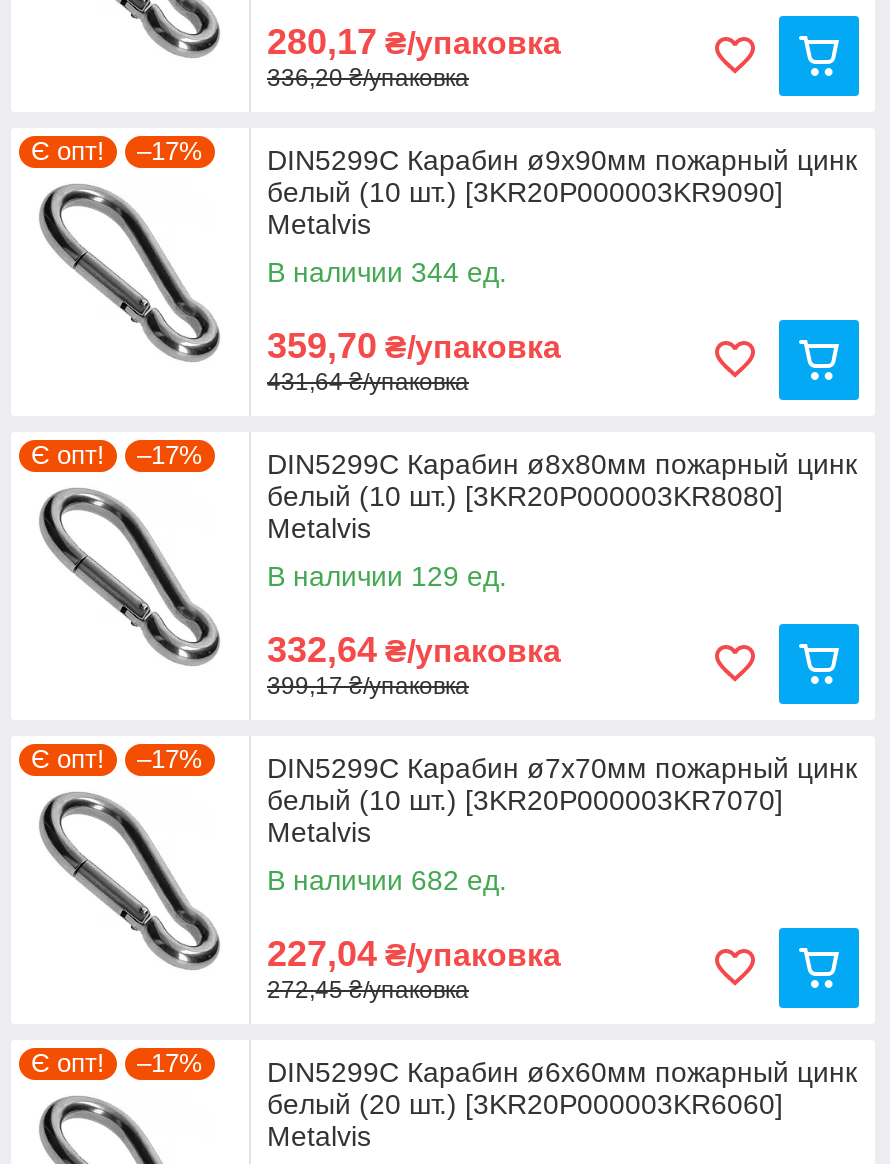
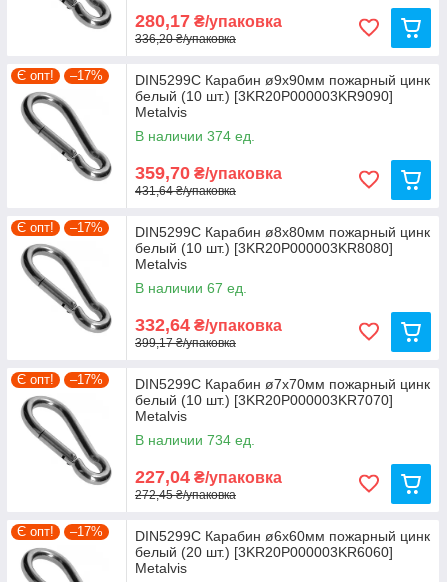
[267,256,507,288] В наличии 344 ед. -> [135,128,255,144] В наличии 374 ед.
[267,560,507,592] В наличии 129 ед. -> [135,280,247,296] В наличии 67 ед.
[267,864,507,896] В наличии 682 ед. -> [135,432,255,448] В наличии 734 ед.

